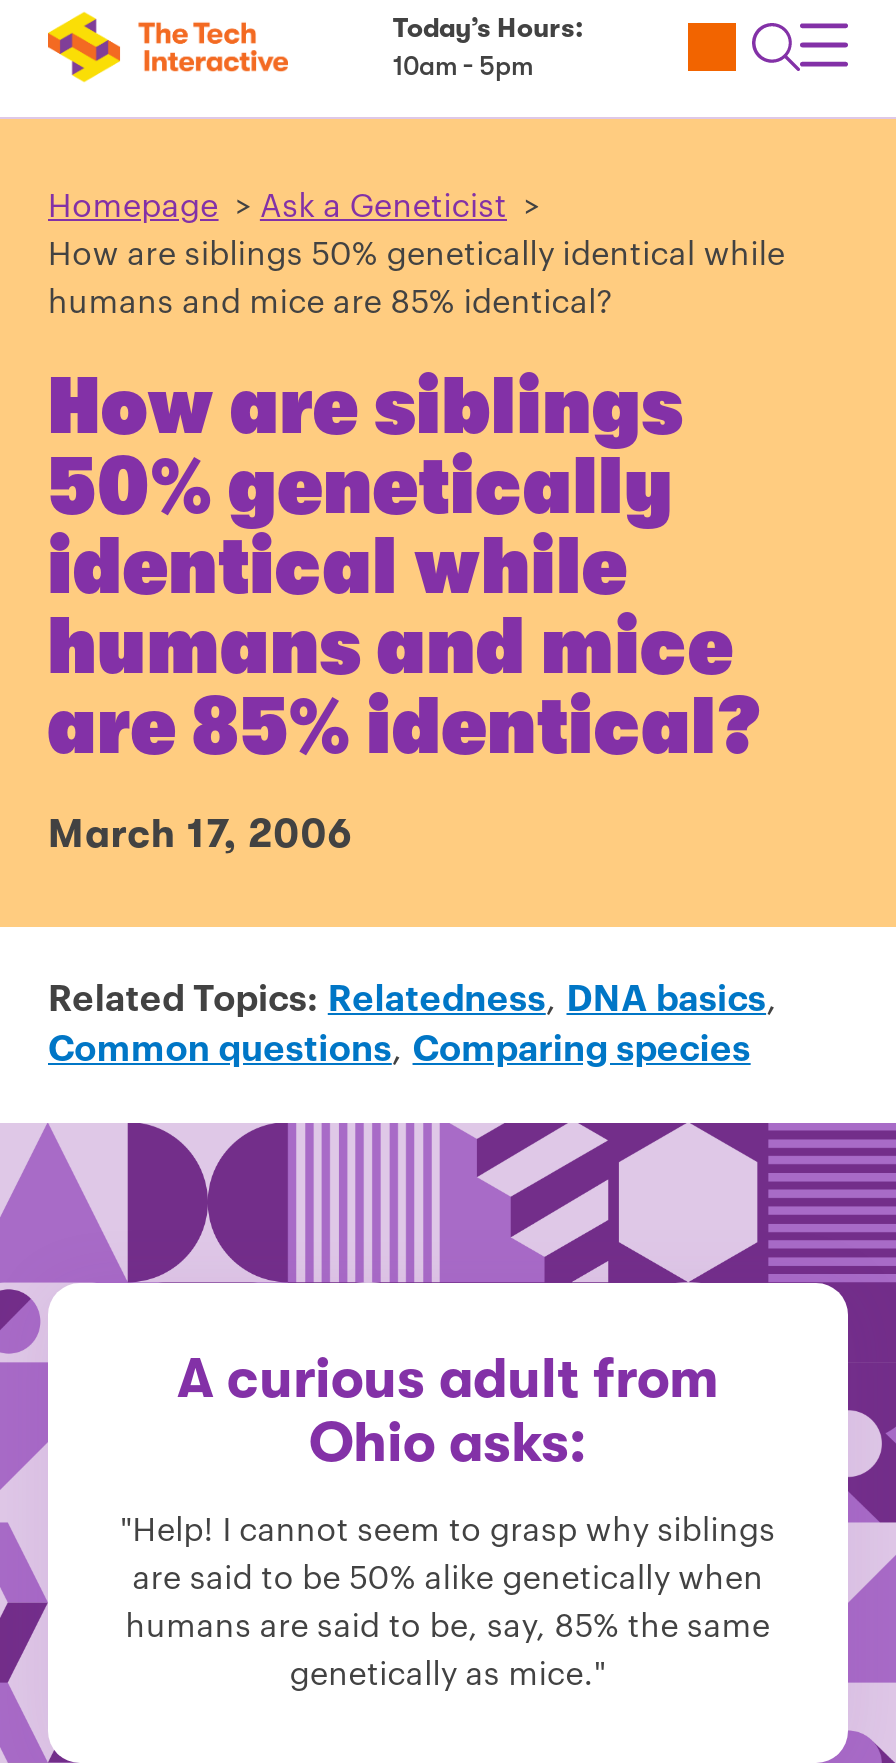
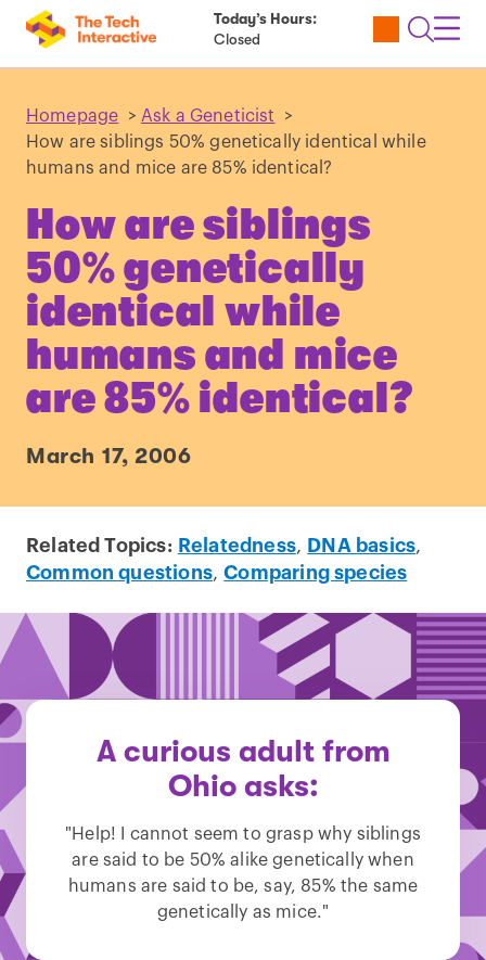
[393,51,533,81] 10am - 5pm -> [213,31,260,48] Closed

